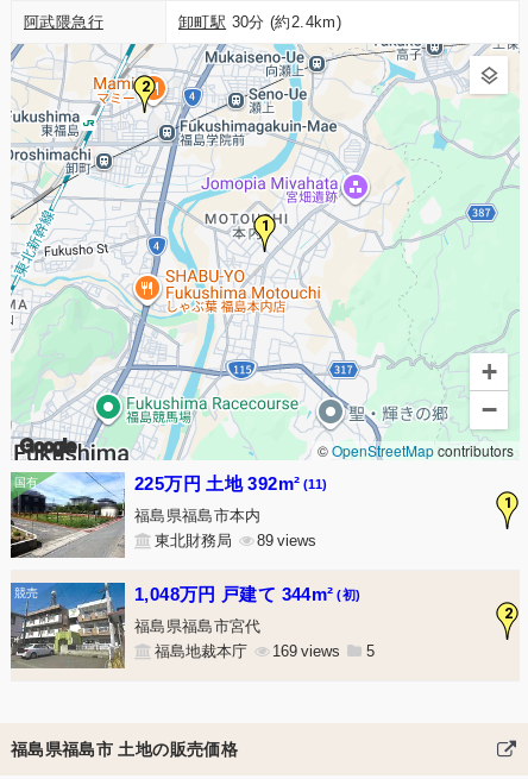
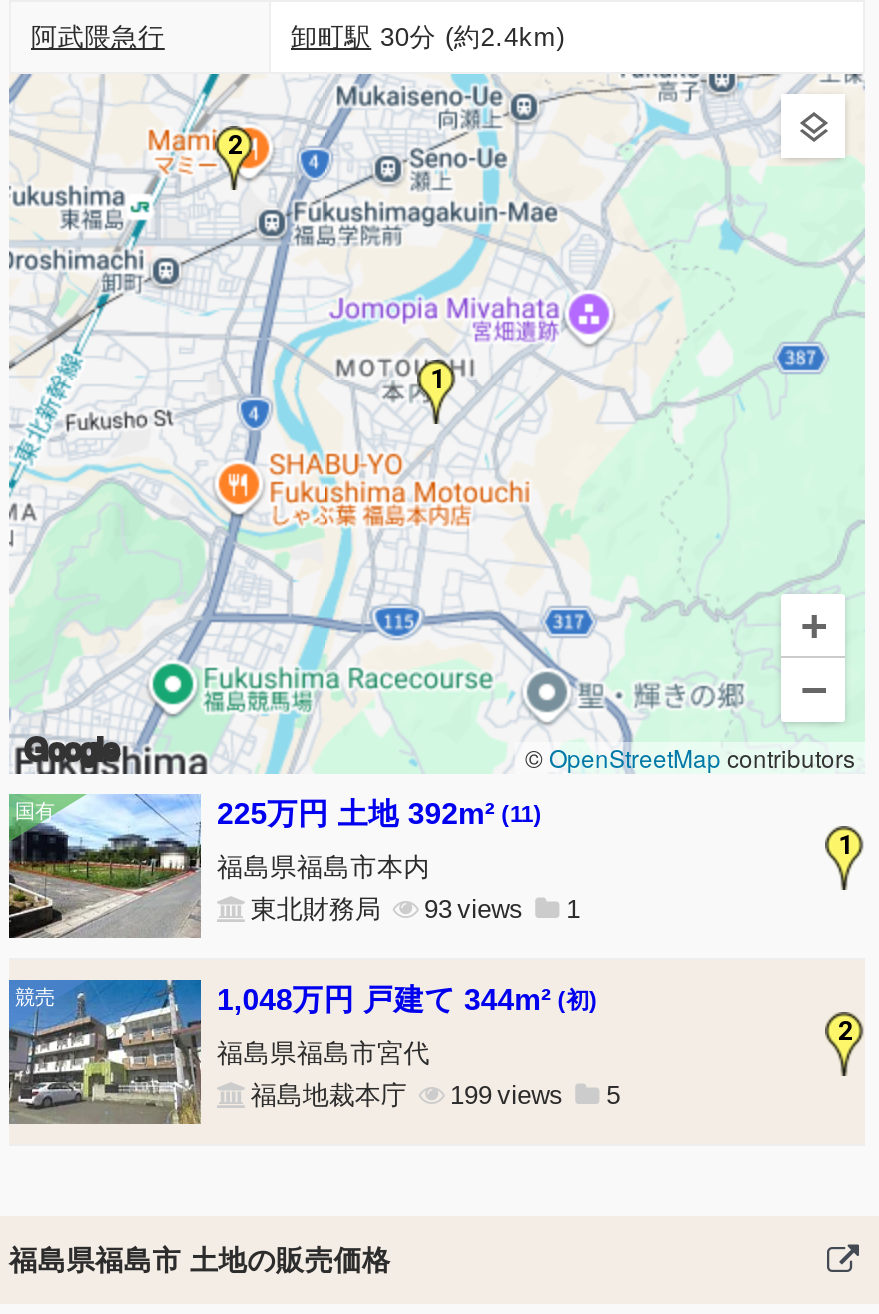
[257,532,274,549] 89 -> [424,894,580,924] 93 | 1
[154,642,298,660] 福島地裁本庁 169 -> [251,1080,492,1110] 福島地裁本庁 199

